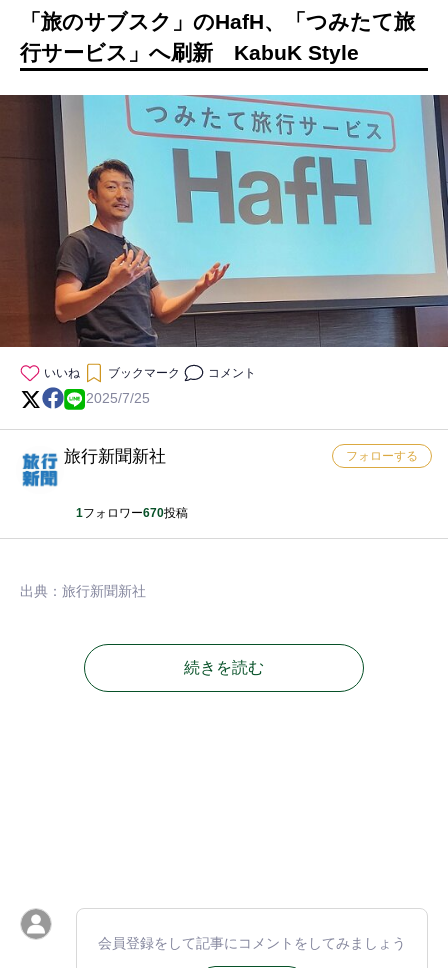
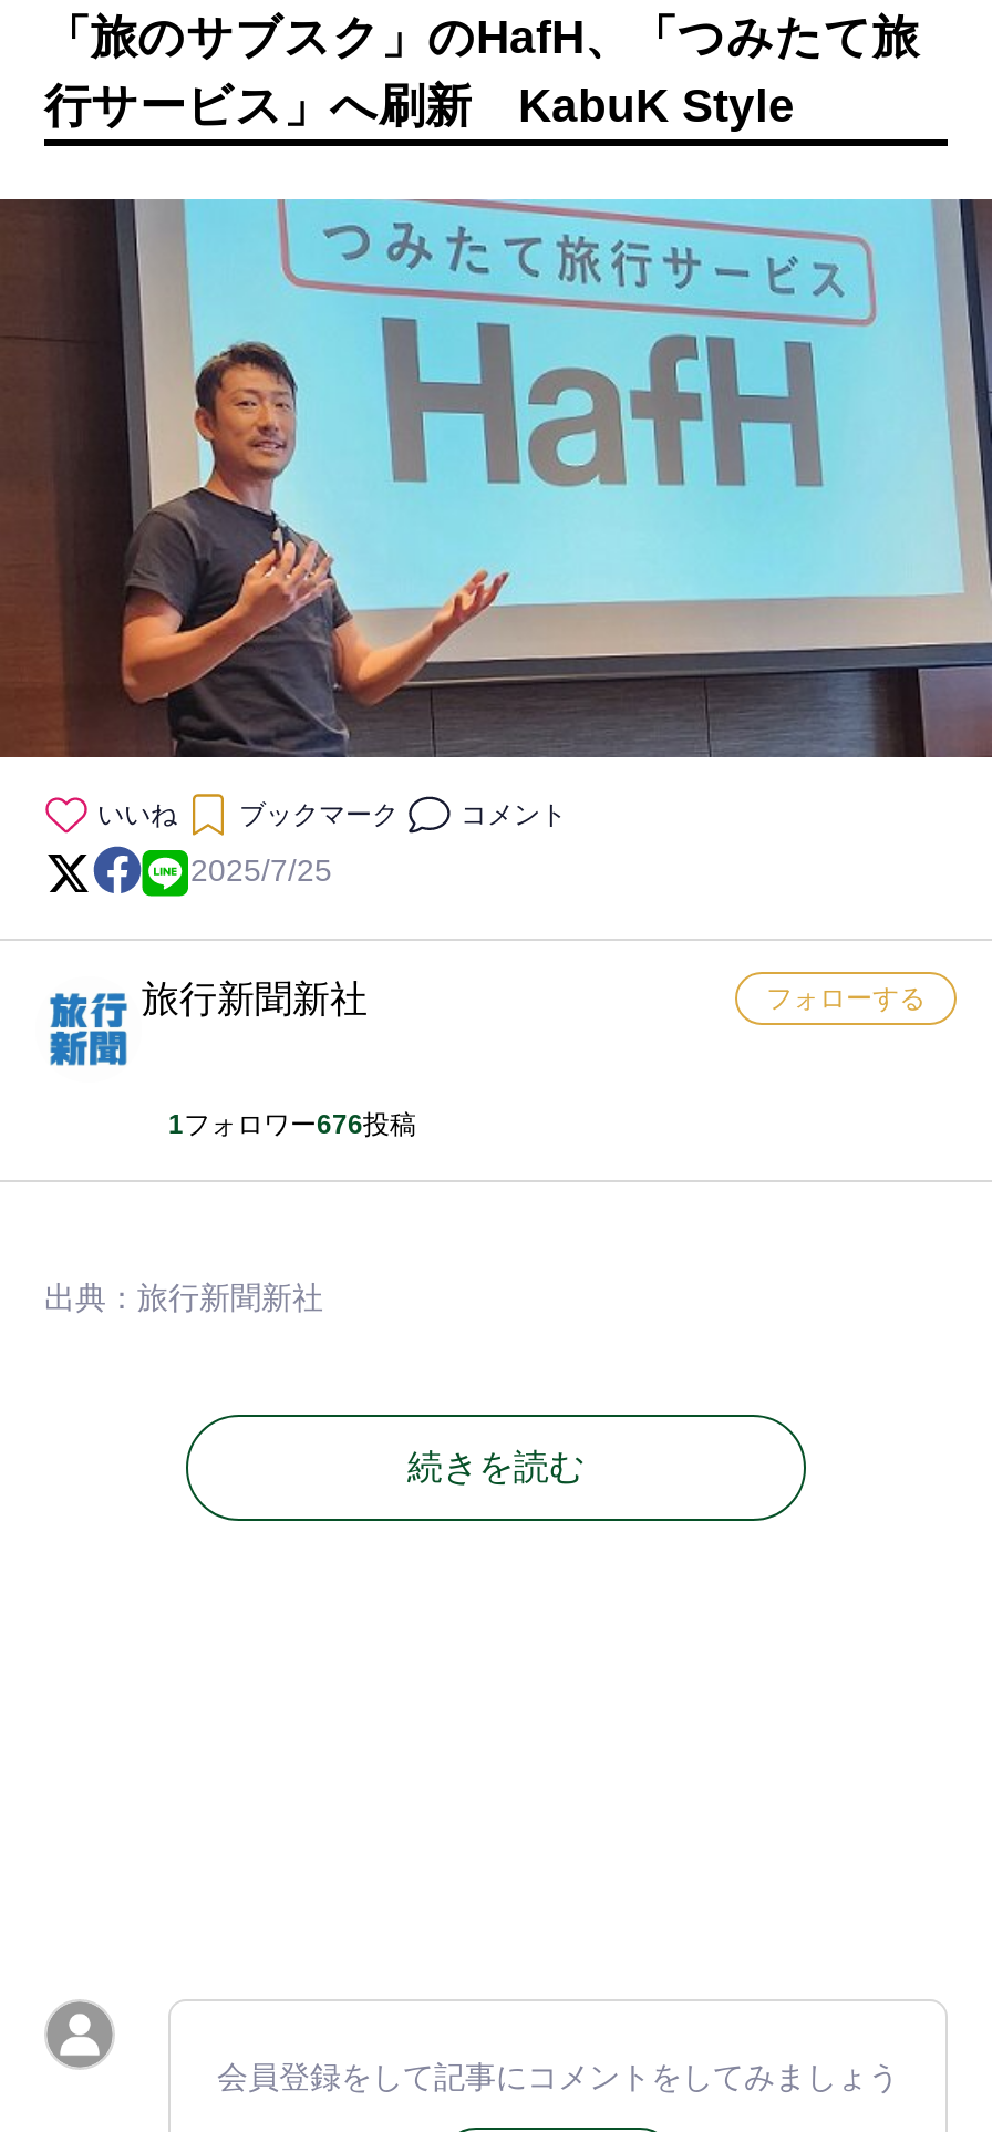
[76,506,188,520] 1フォロワー670投稿 -> [168,1109,416,1140] 1フォロワー676投稿

